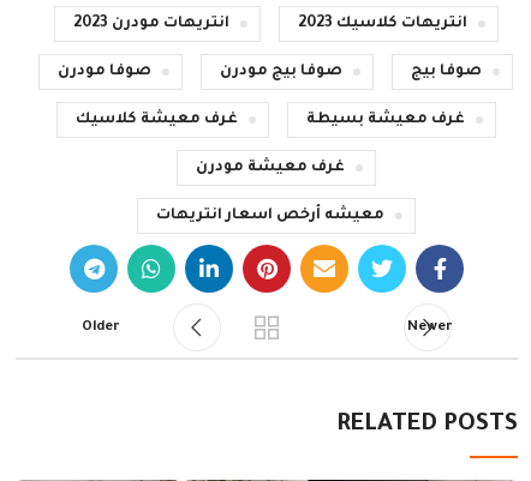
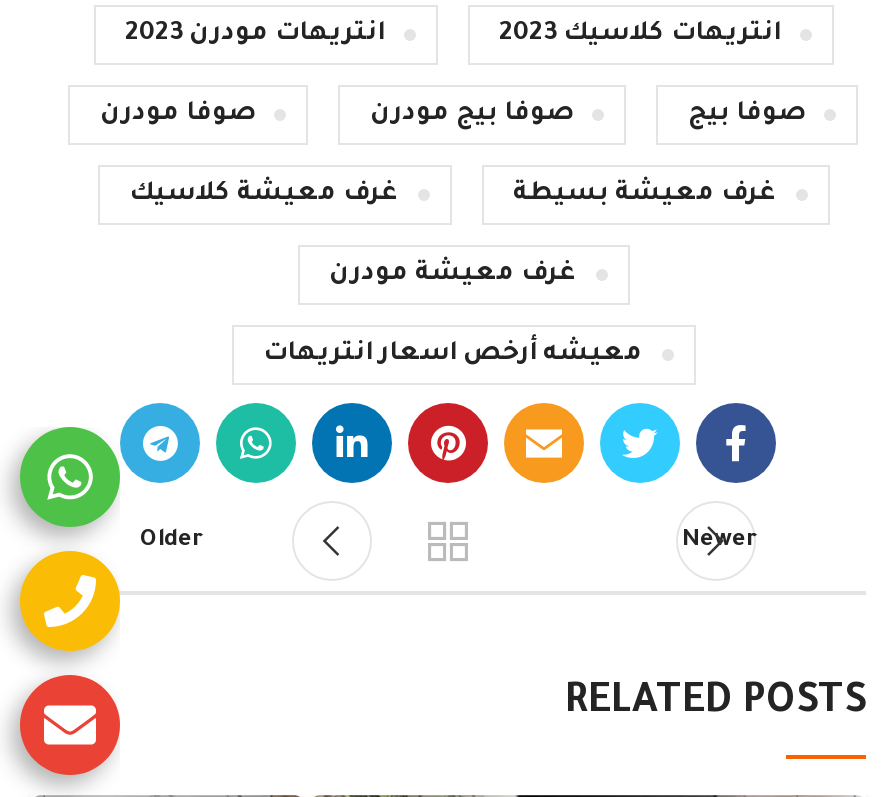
none -> [10,425,122,787] [image]

